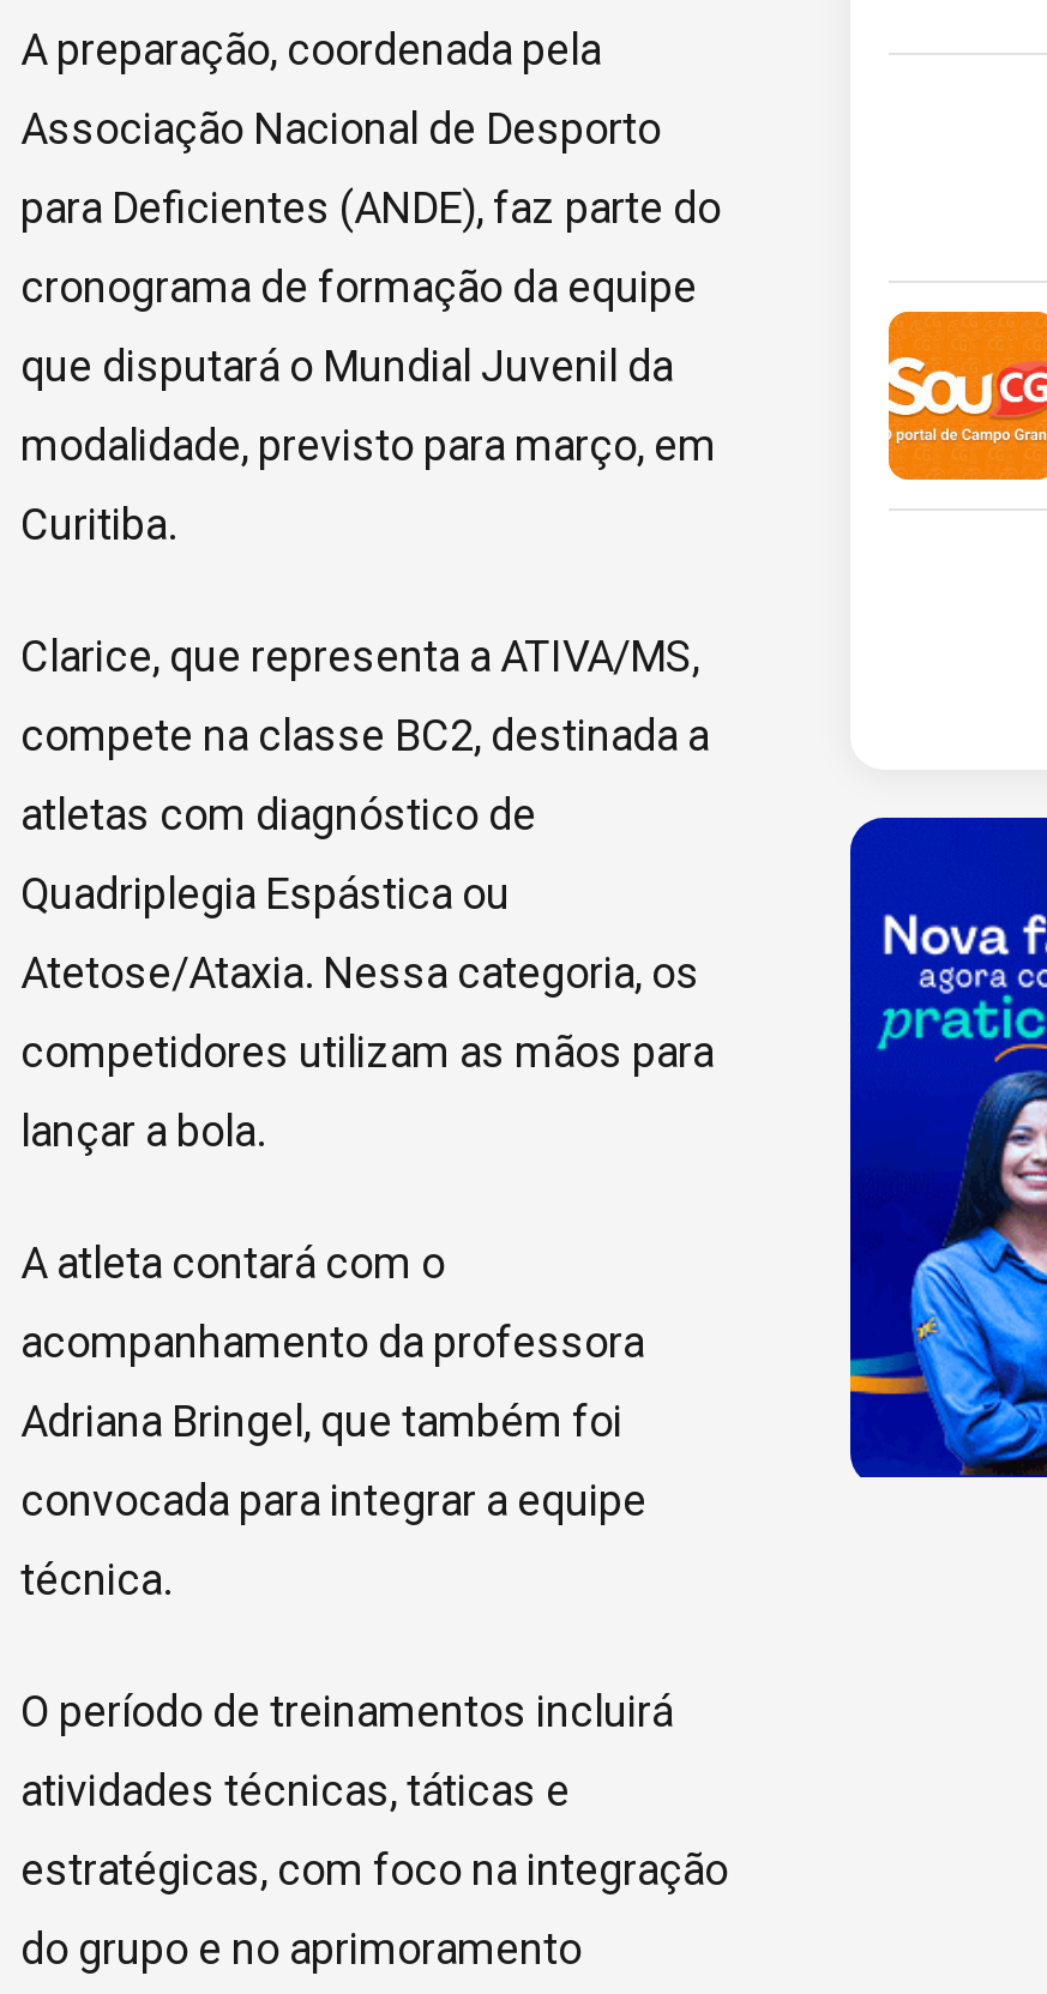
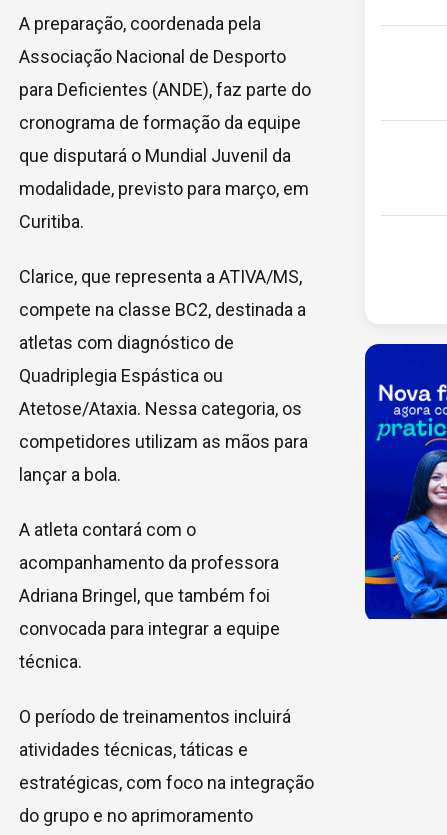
[886,309,1040,482] [image] -> none

